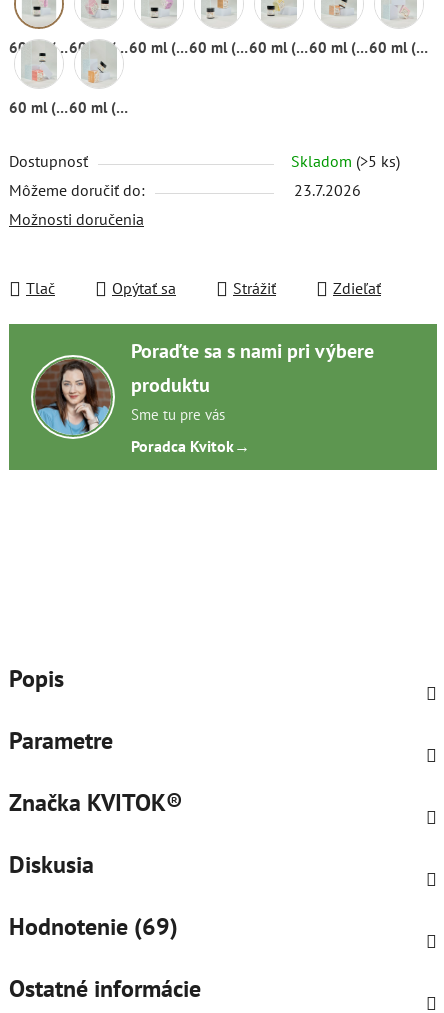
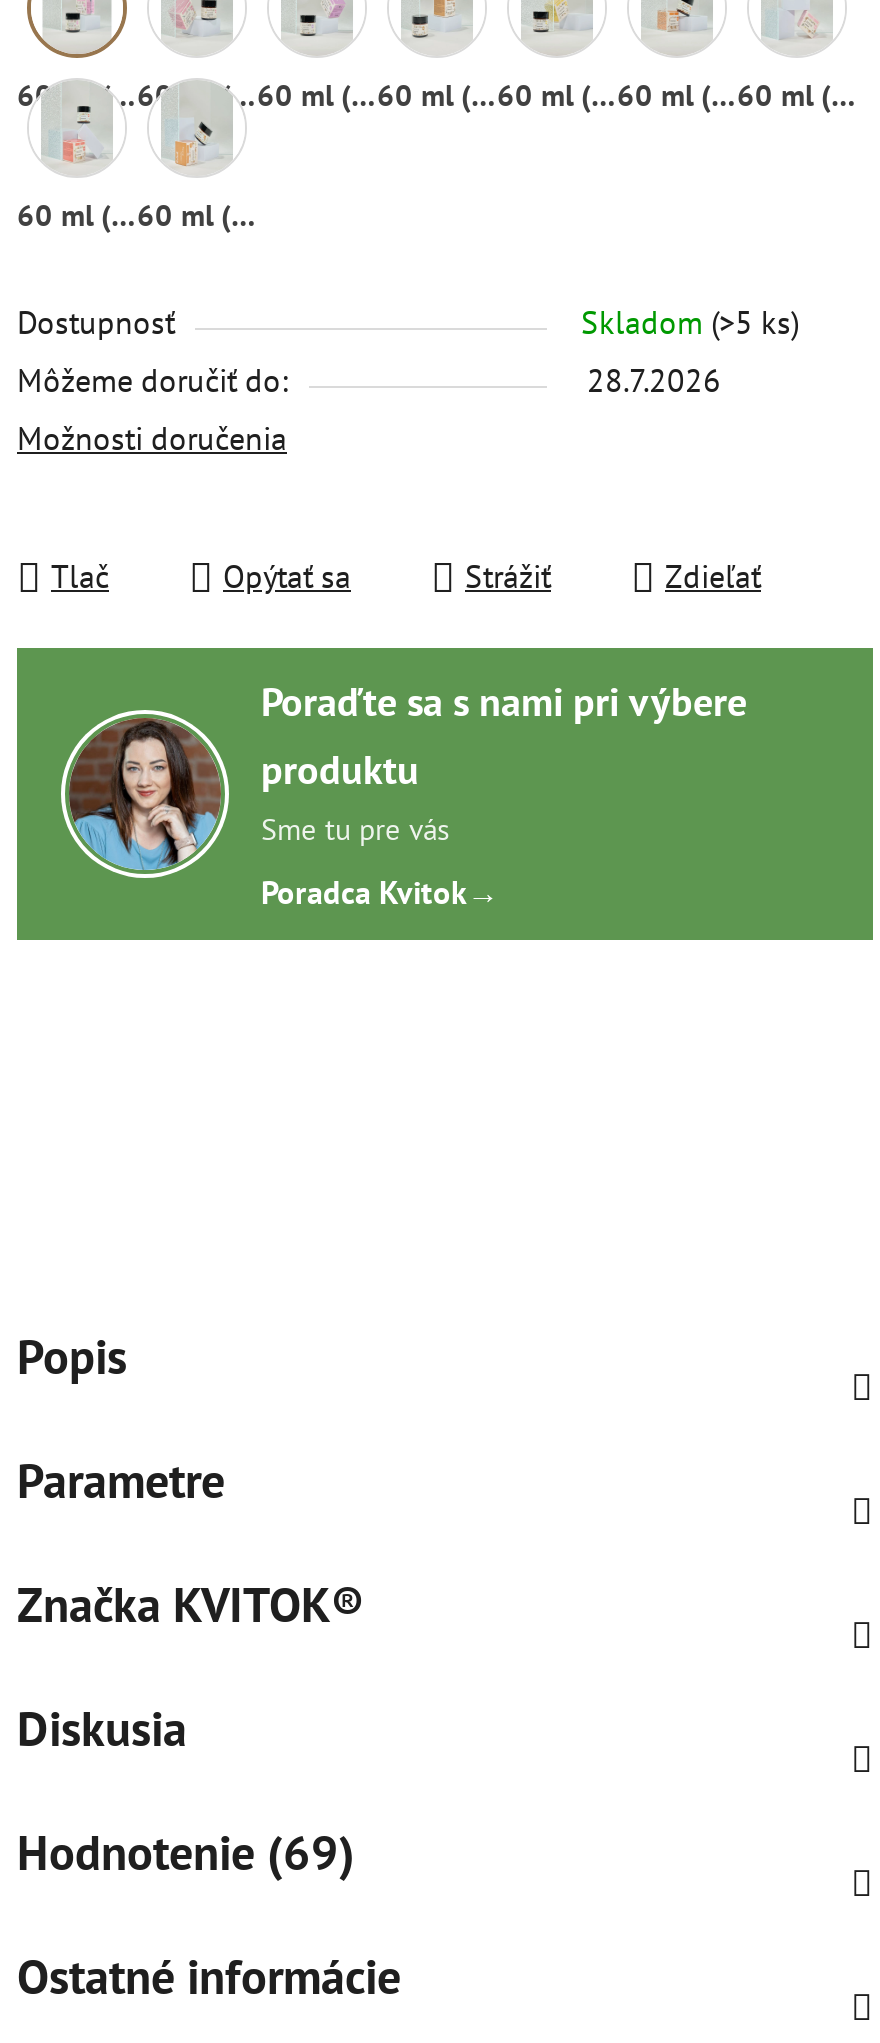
[294,180,361,200] 23.7.2026 -> [587,360,721,400] 28.7.2026

